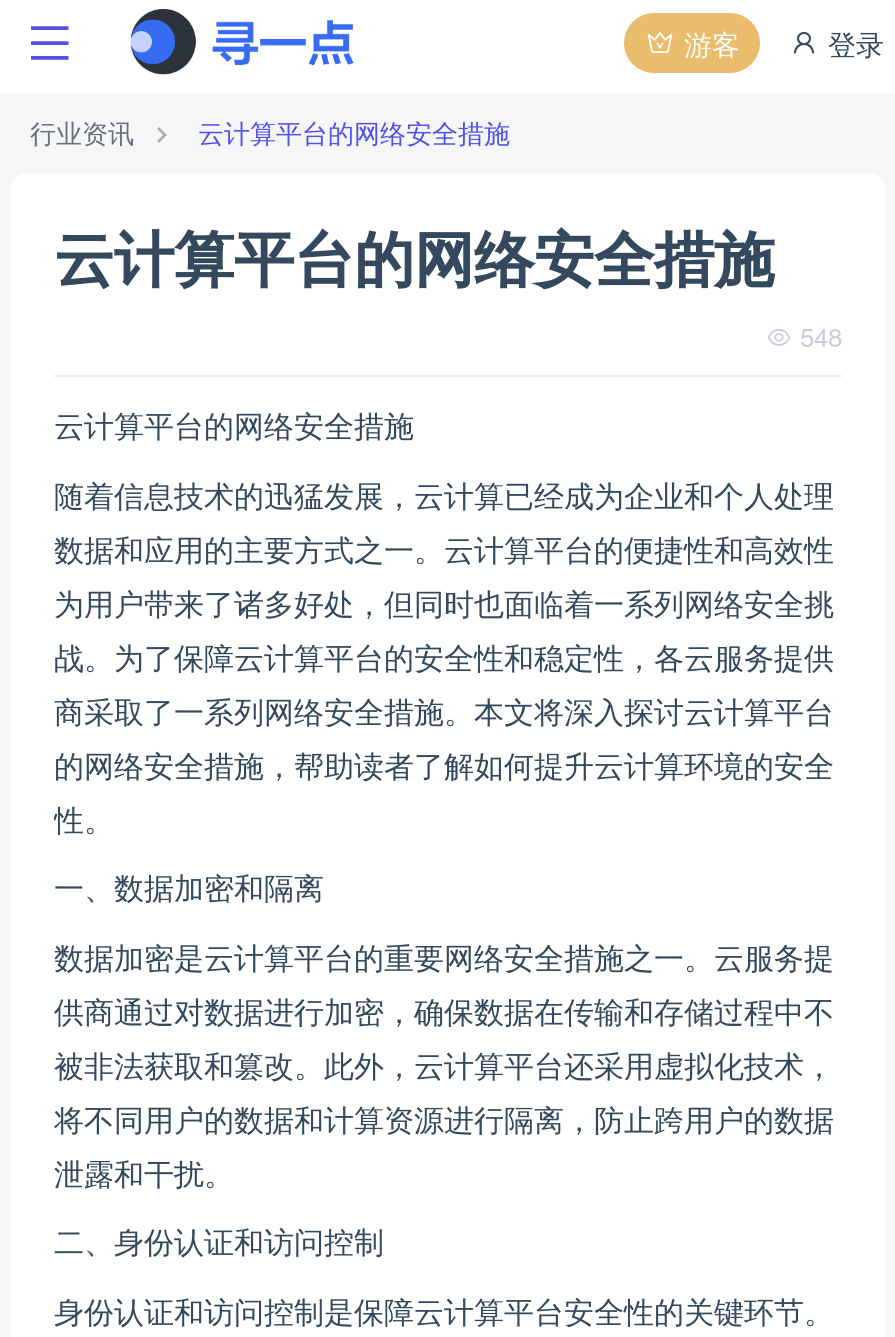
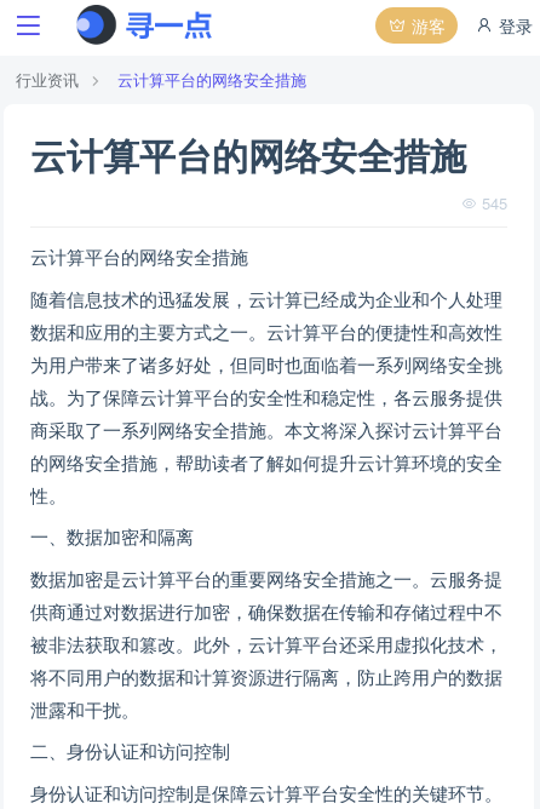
[792,317,842,355] 548 -> [477,191,507,214] 545

